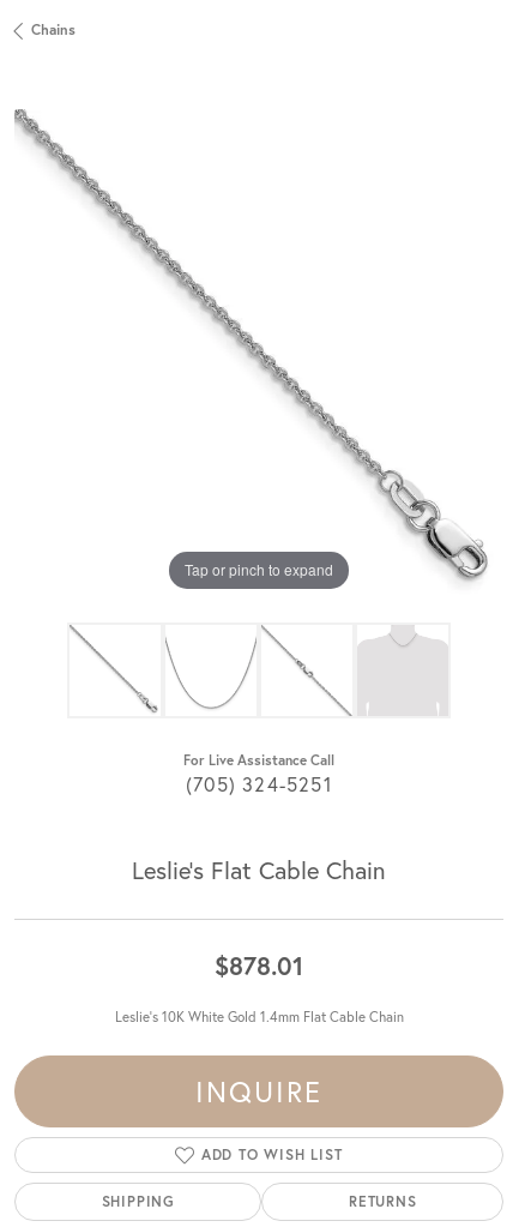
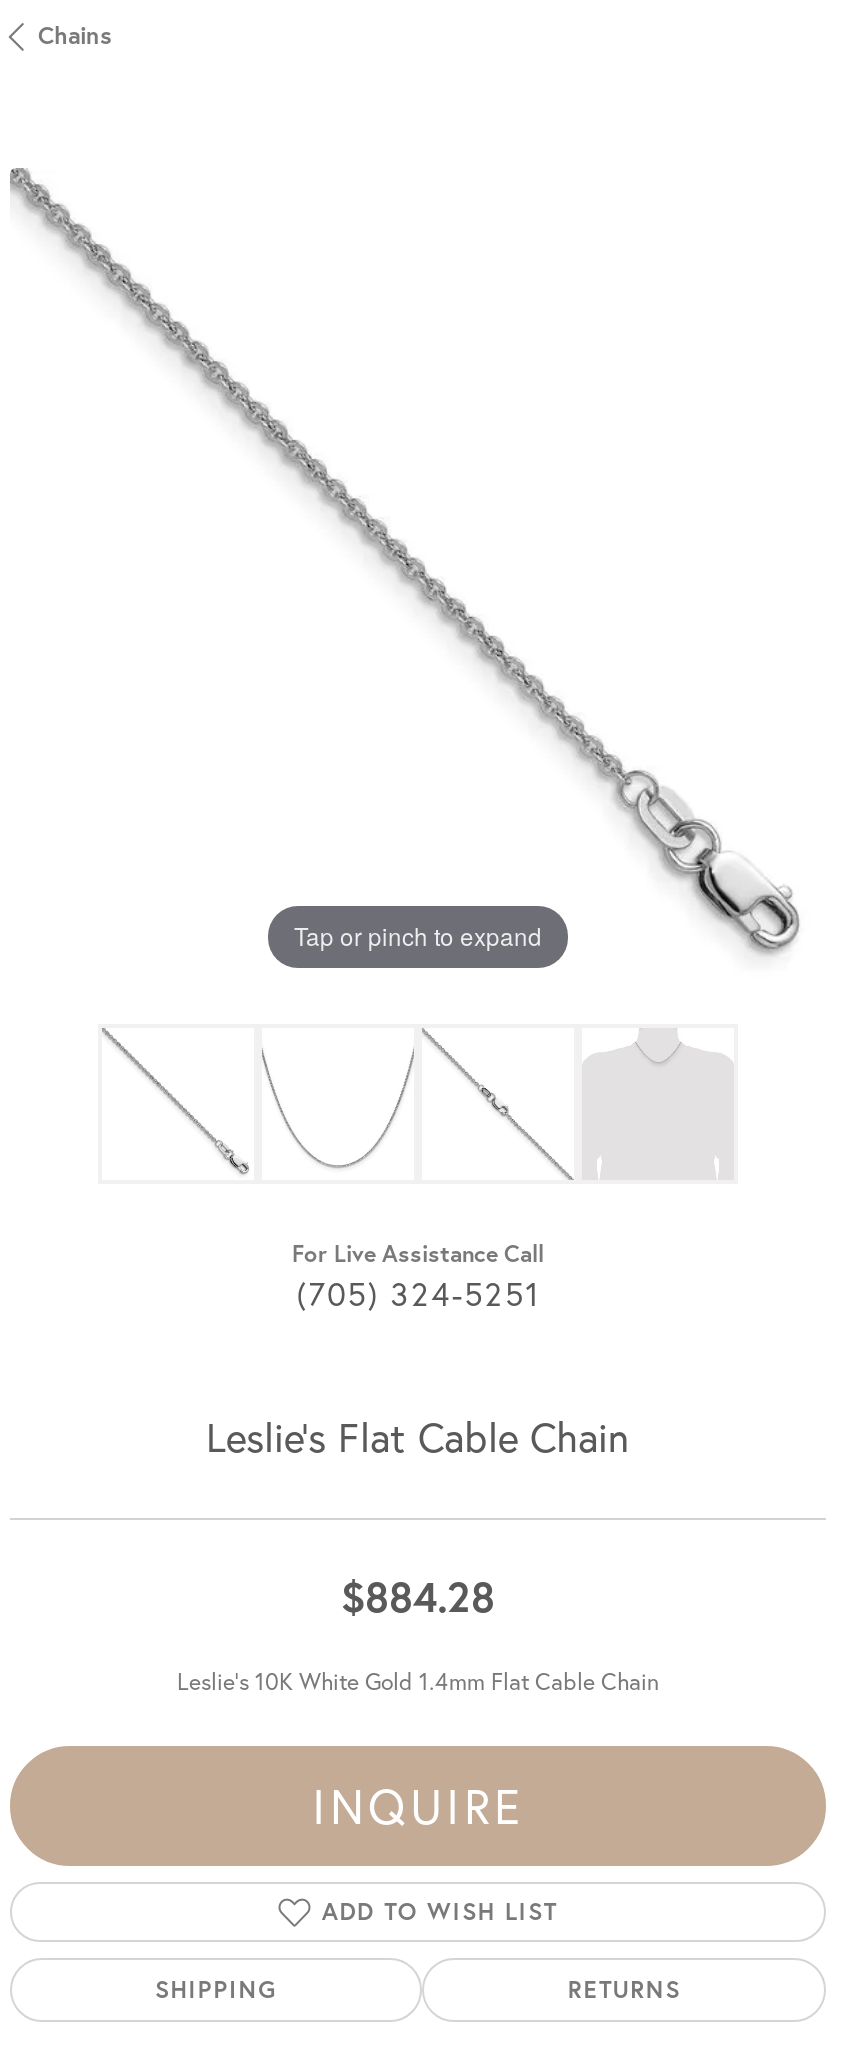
[215,948,303,982] $878.01 -> [341,1567,495,1623] $884.28

